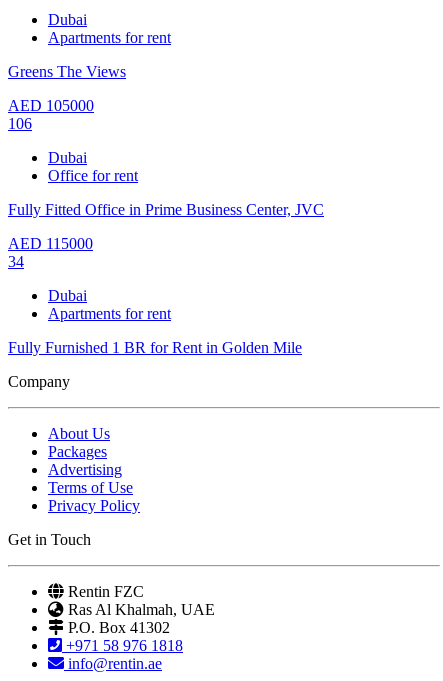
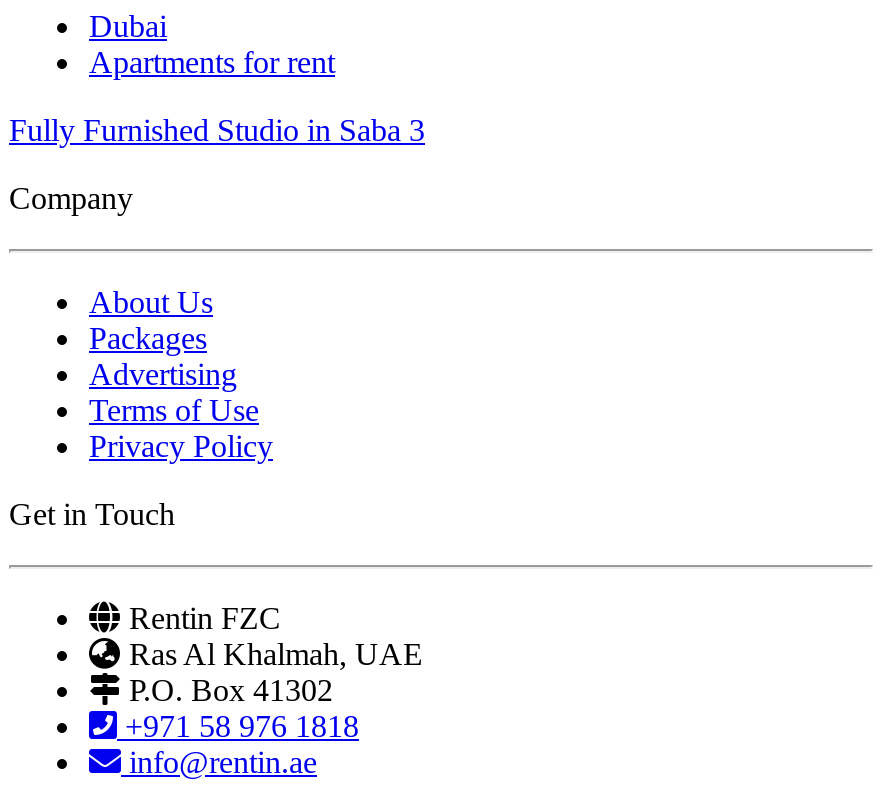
[8,63,324,356] Greens The Views | AED 105000 | 106 | Dubai | Office for rent | Fully Fitted Office in Prime Business Center, JVC | AED 115000 | 34 | Dubai | Apartments for rent | Fully Furnished 1 BR for Rent in Golden Mile -> [9,113,425,147] Fully Furnished Studio in Saba 3

